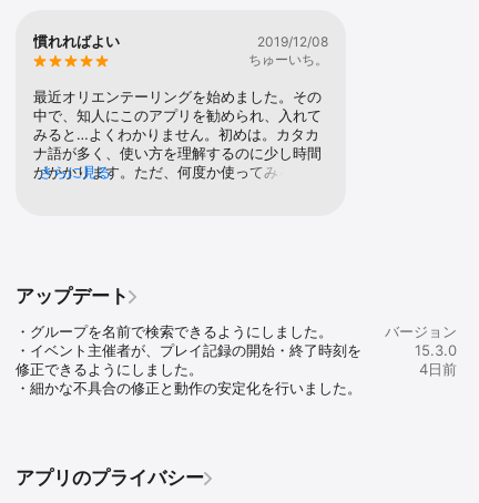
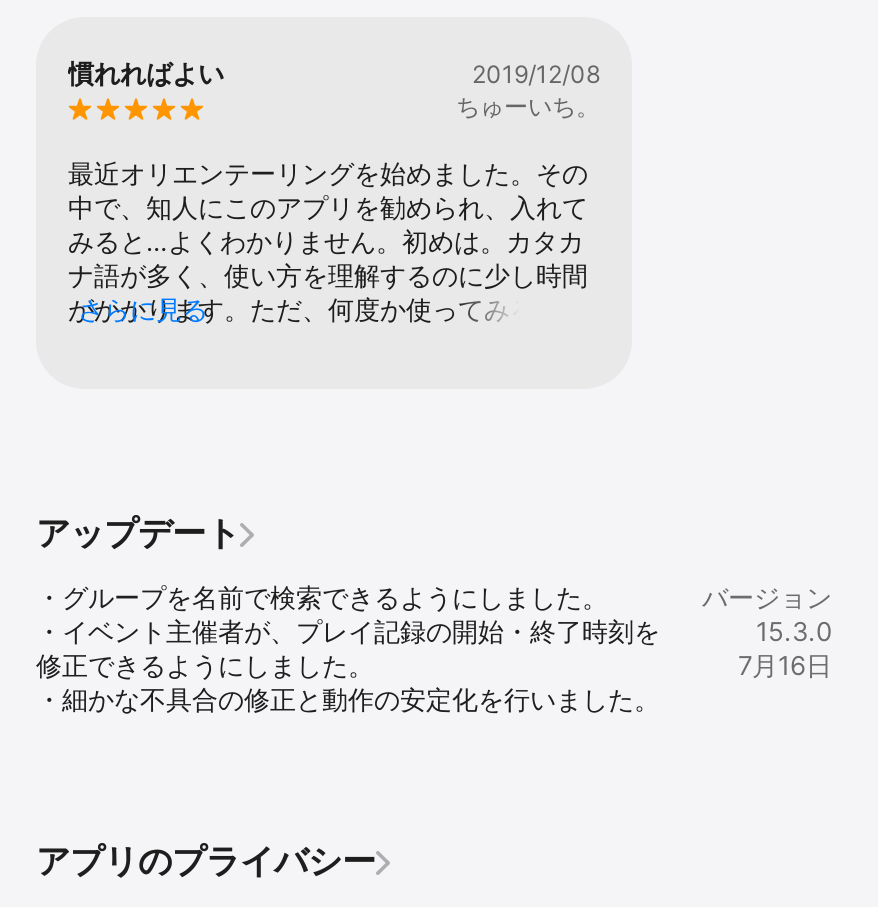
[419,360,457,378] 4日前 -> [738,650,832,682] 7月16日

